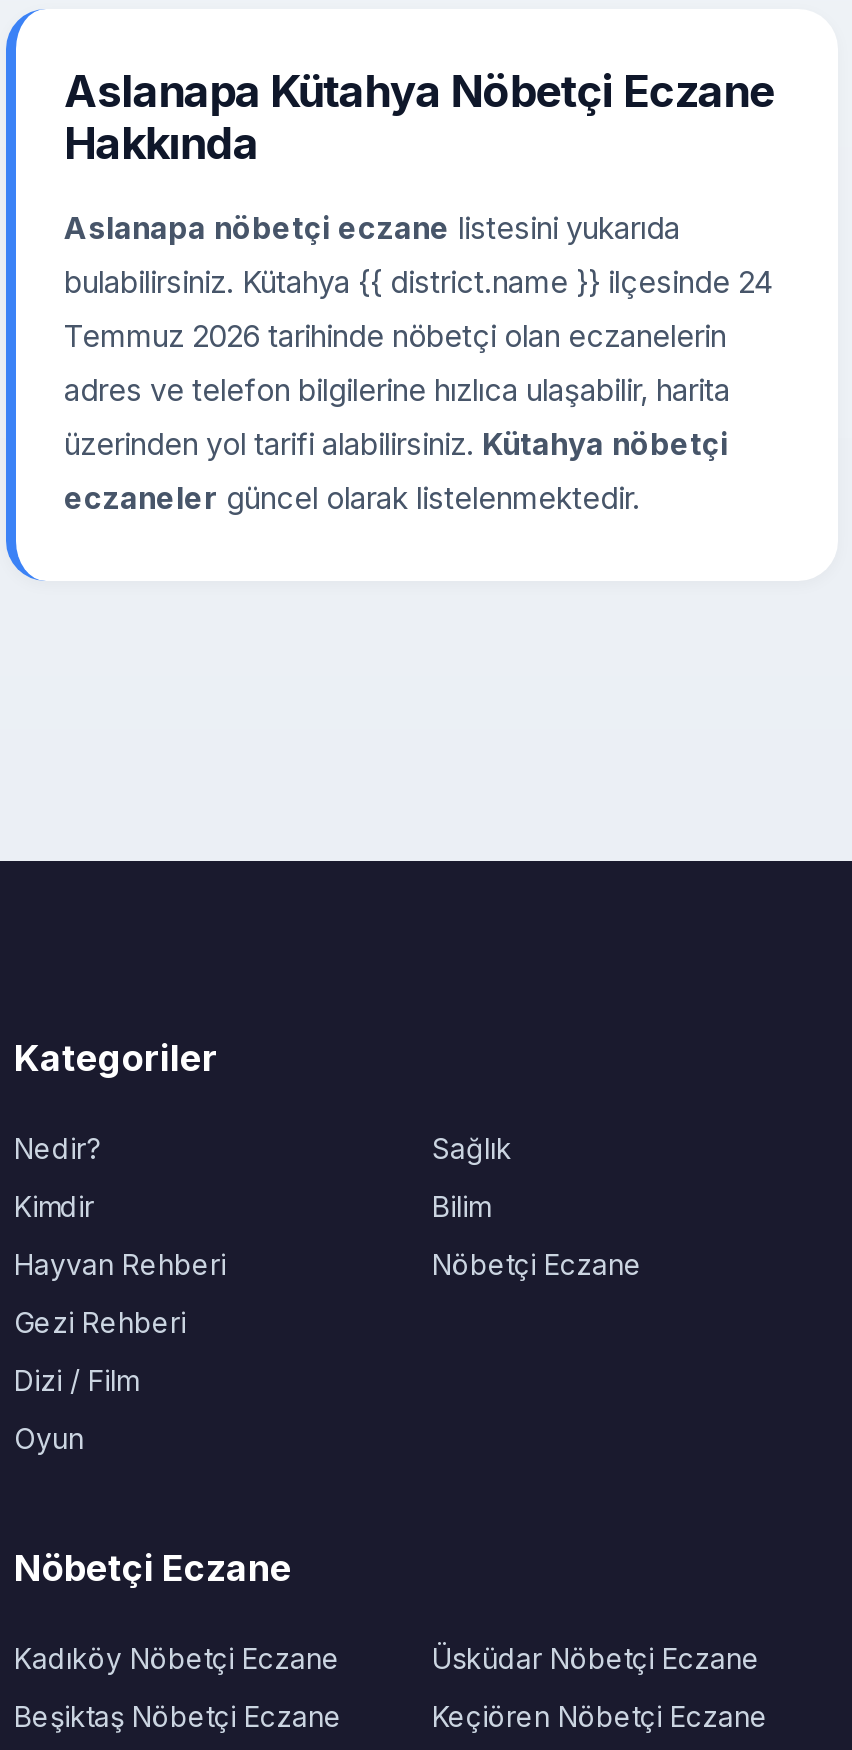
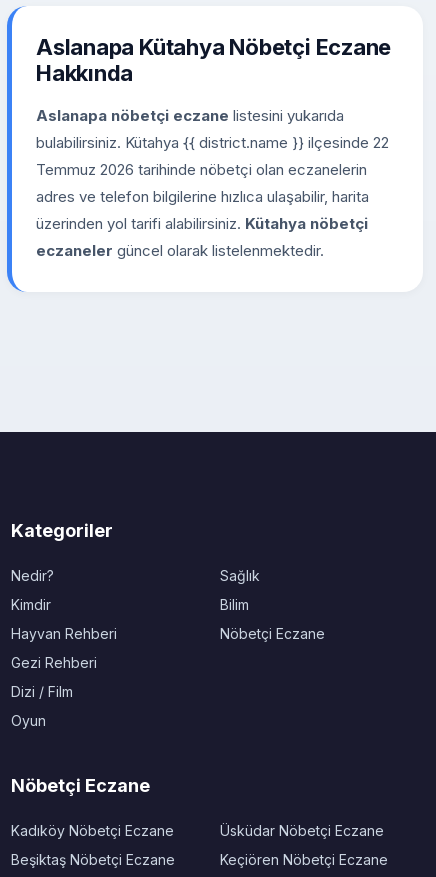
[64,263,772,301] bulabilirsiniz. Kütahya {{ district.name }} ilçesinde 24 -> [36,133,389,152] bulabilirsiniz. Kütahya {{ district.name }} ilçesinde 22

